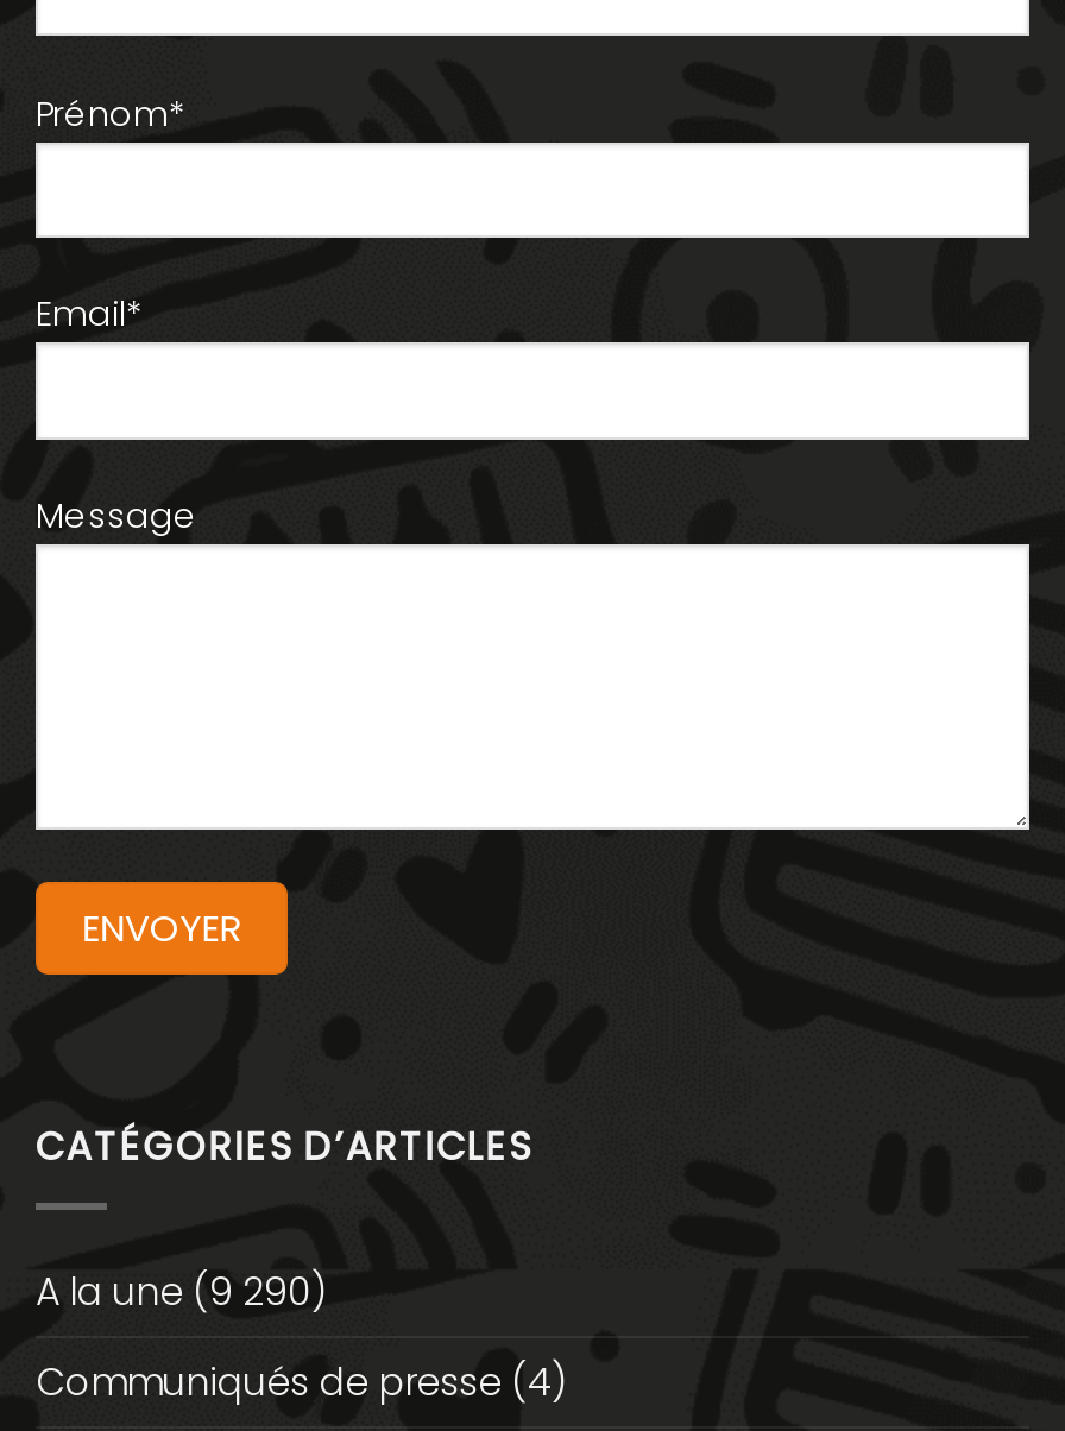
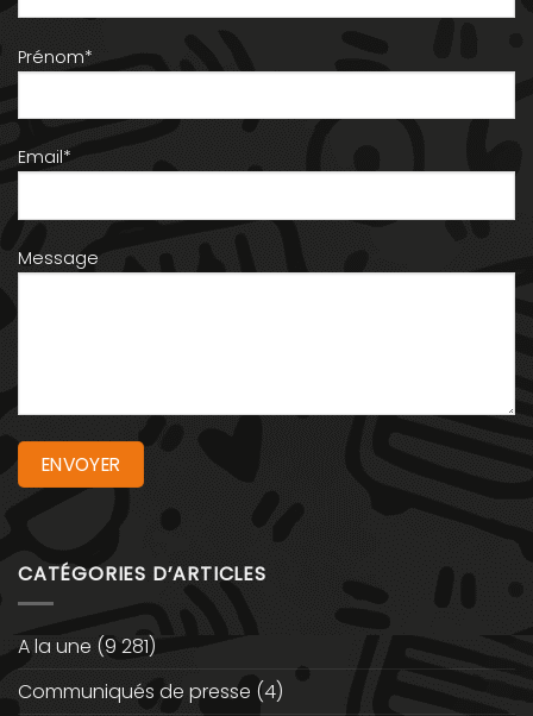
[36,1264,326,1319] A la une (9 290) -> [18,633,156,660] A la une (9 281)

